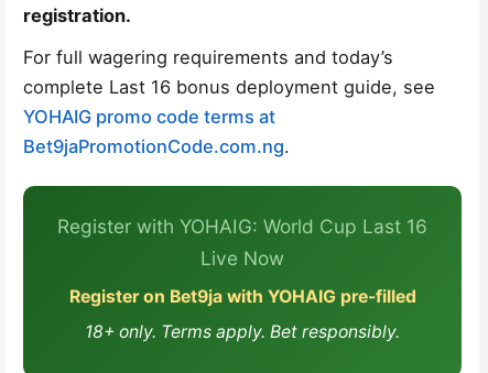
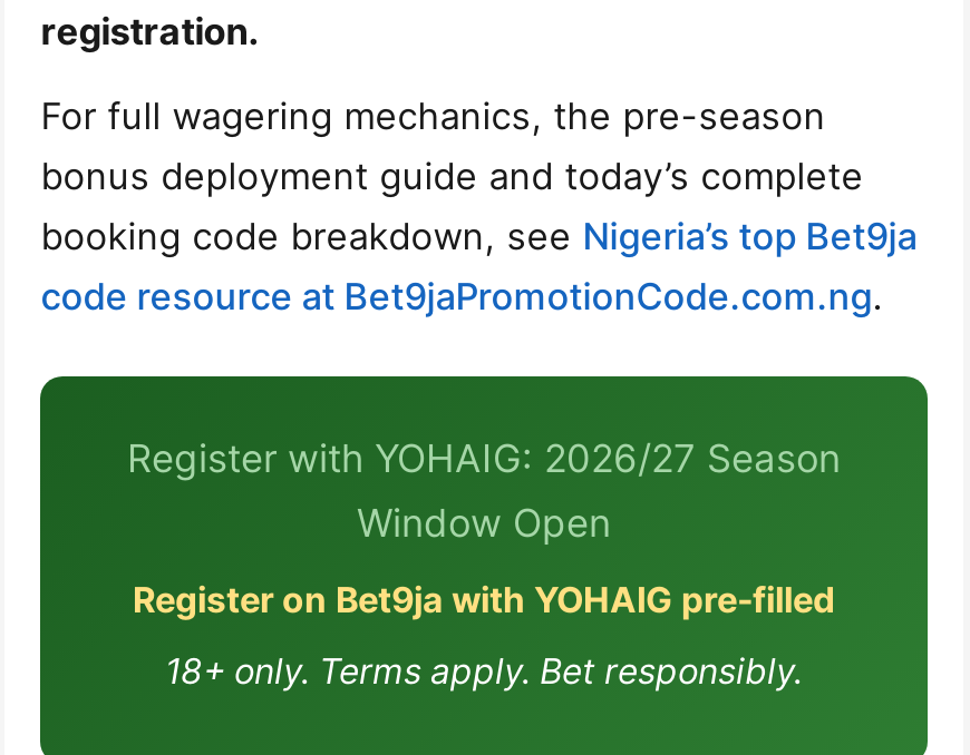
[23,46,435,157] For full wagering requirements and today’s | complete Last 16 bonus deployment guide, see | YOHAIG promo code terms at | Bet9jaPromotionCode.com.ng. -> [41,94,917,318] For full wagering mechanics, the pre-season | bonus deployment guide and today’s complete | booking code breakdown, see Nigeria’s top Bet9ja | code resource at Bet9jaPromotionCode.com.ng.
[57,215,427,270] Register with YOHAIG: World Cup Last 16 | Live Now -> [127,434,841,546] Register with YOHAIG: 2026/27 Season | Window Open

